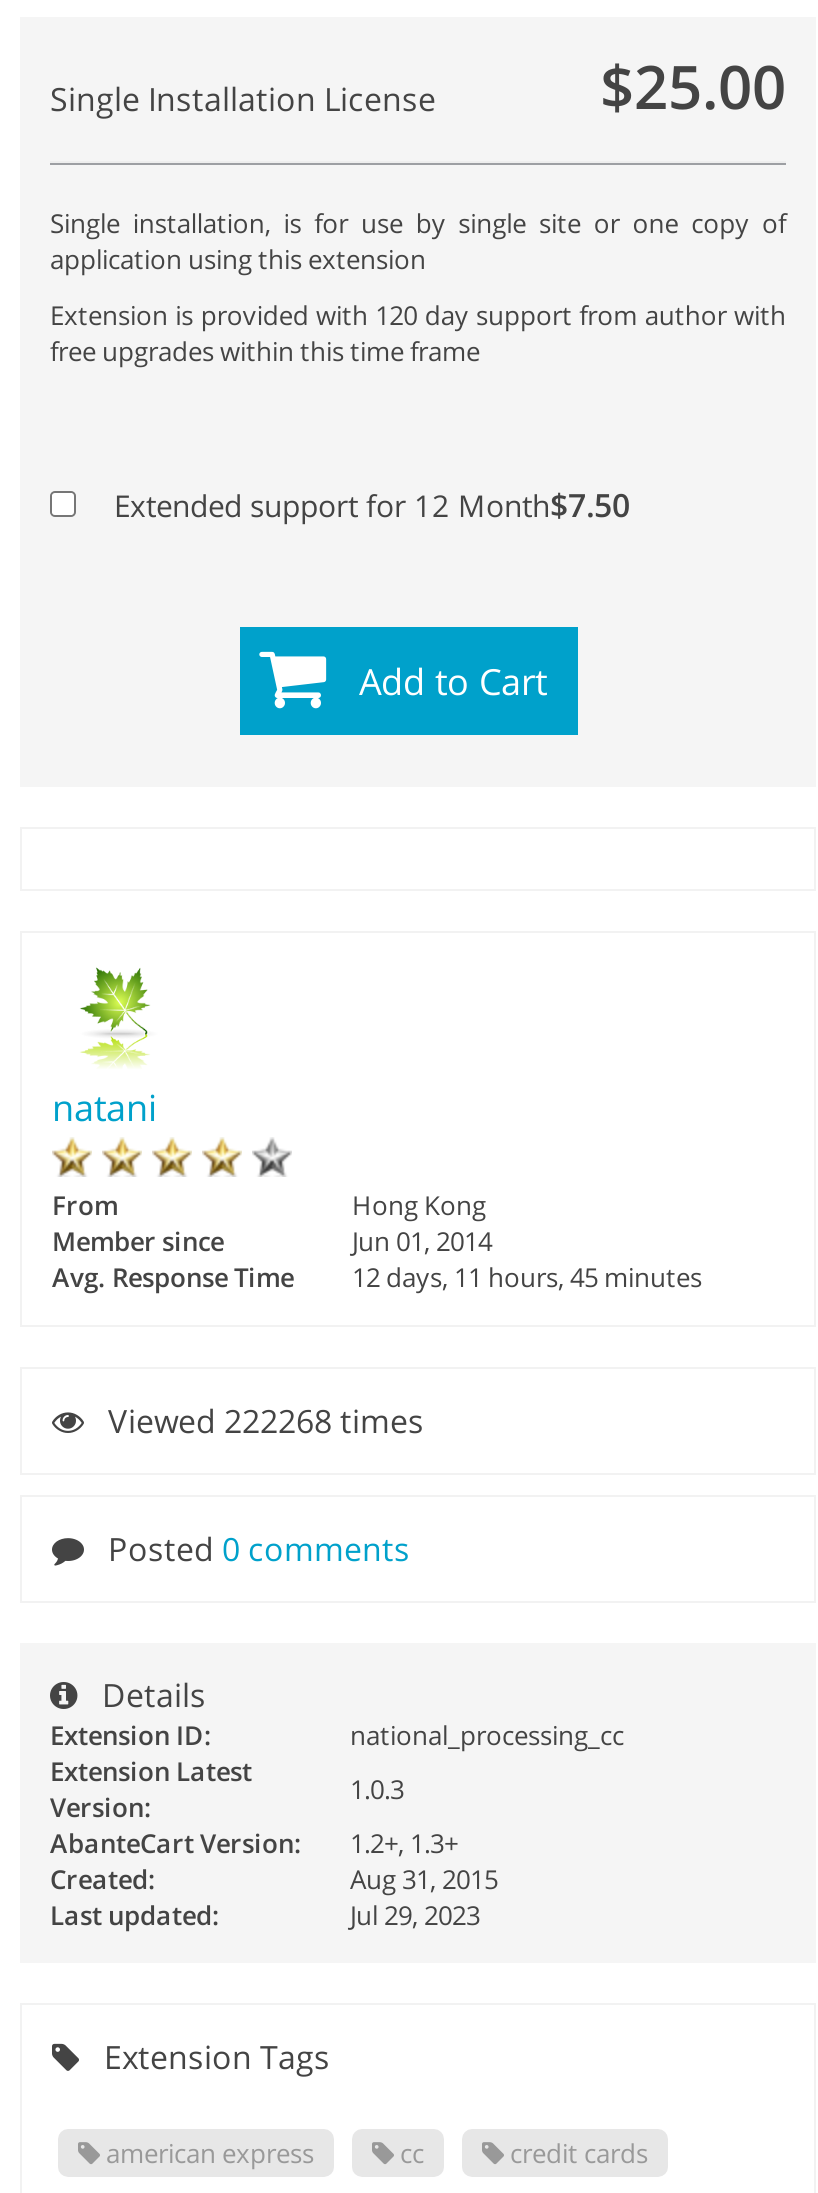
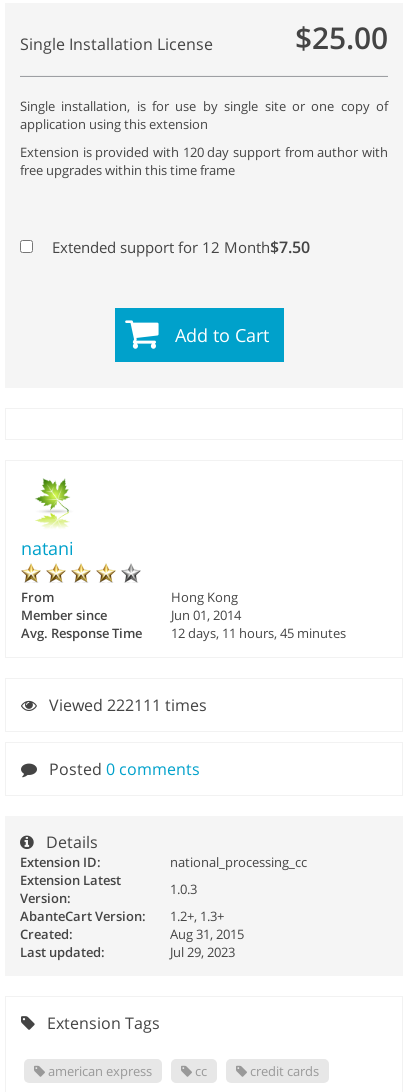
[84,1400,424,1444] Viewed 222268 times -> [37,694,207,716] Viewed 222111 times

